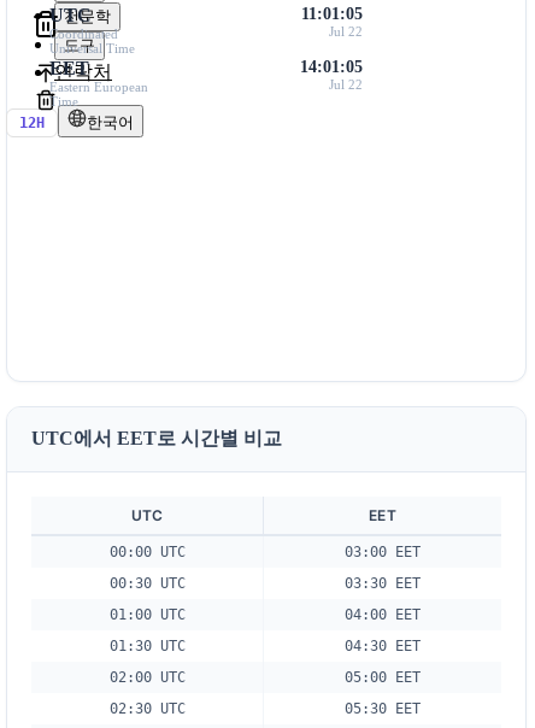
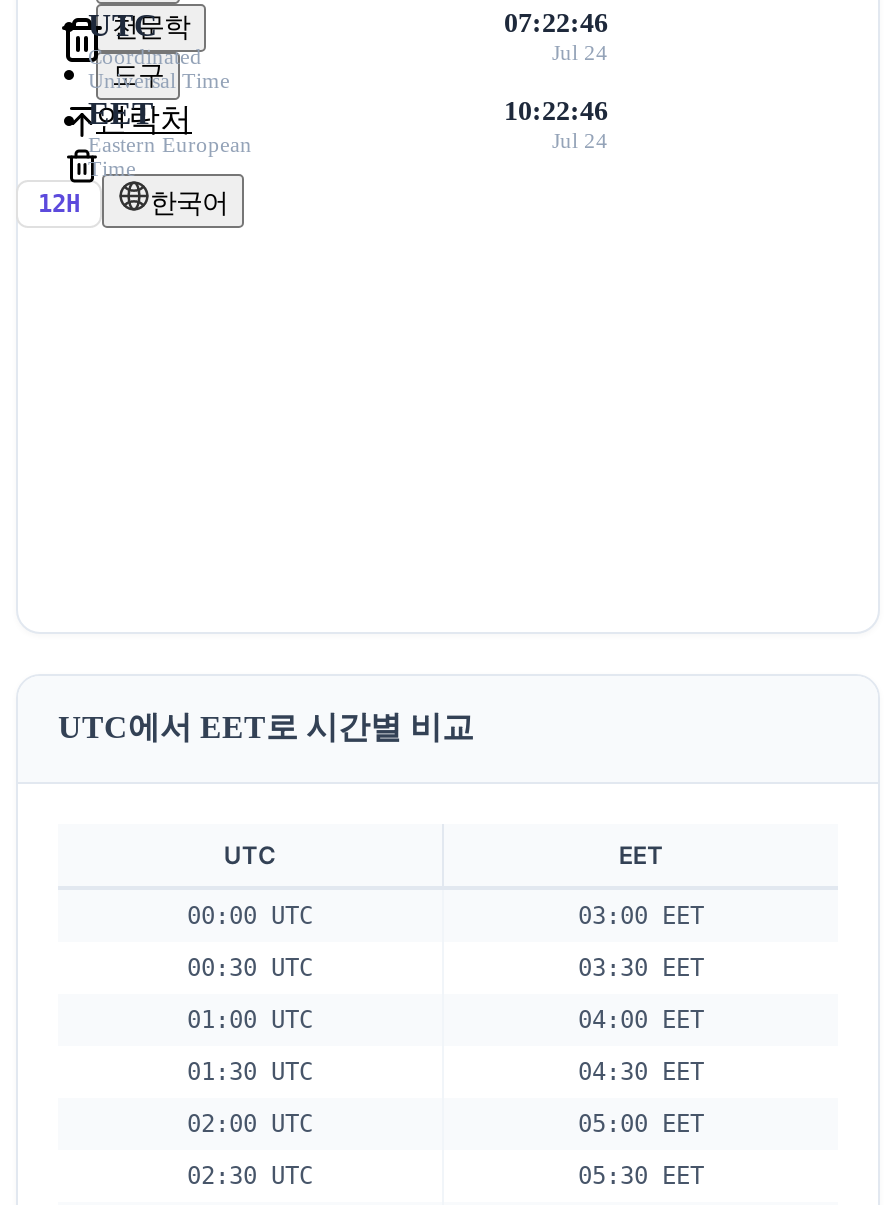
[301,5,363,23] 11:01:05 -> [504,8,608,38] 07:22:46
[329,24,363,39] Jul 22 -> [552,40,608,64] Jul 24
[300,58,363,76] 14:01:05 -> [504,96,608,126] 10:22:46
[329,77,363,92] Jul 22 -> [552,128,608,152] Jul 24

